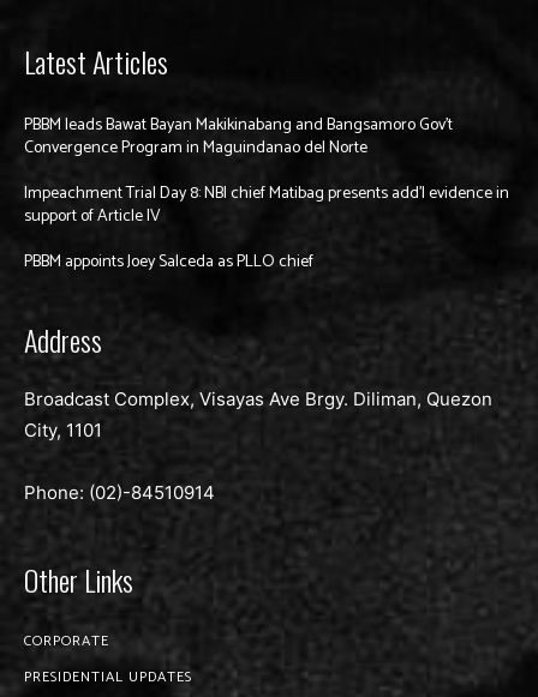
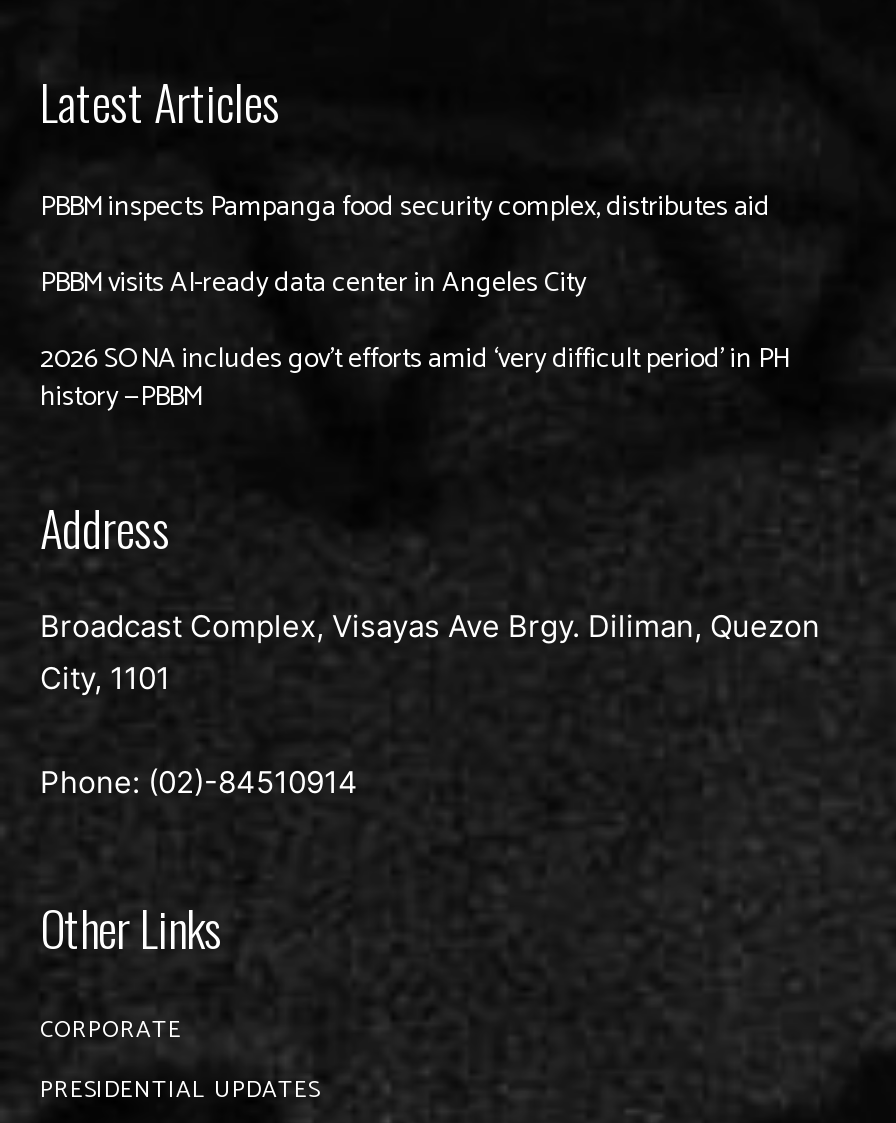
[24,111,453,162] PBBM leads Bawat Bayan Makikinabang and Bangsamoro Gov’t | Convergence Program in Maguindanao del Norte -> [40,185,770,231] PBBM inspects Pampanga food security complex, distributes aid
[24,180,509,230] Impeachment Trial Day 8: NBI chief Matibag presents add’l evidence in | support of Article IV -> [40,261,586,307] PBBM visits AI-ready data center in Angeles City
[24,248,313,276] PBBM appoints Joey Salceda as PLLO chief -> [40,337,790,421] 2026 SONA includes gov’t efforts amid ‘very difficult period’ in PH | history —PBBM

